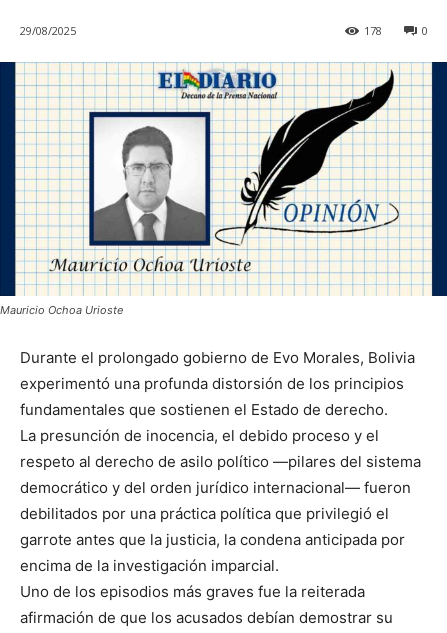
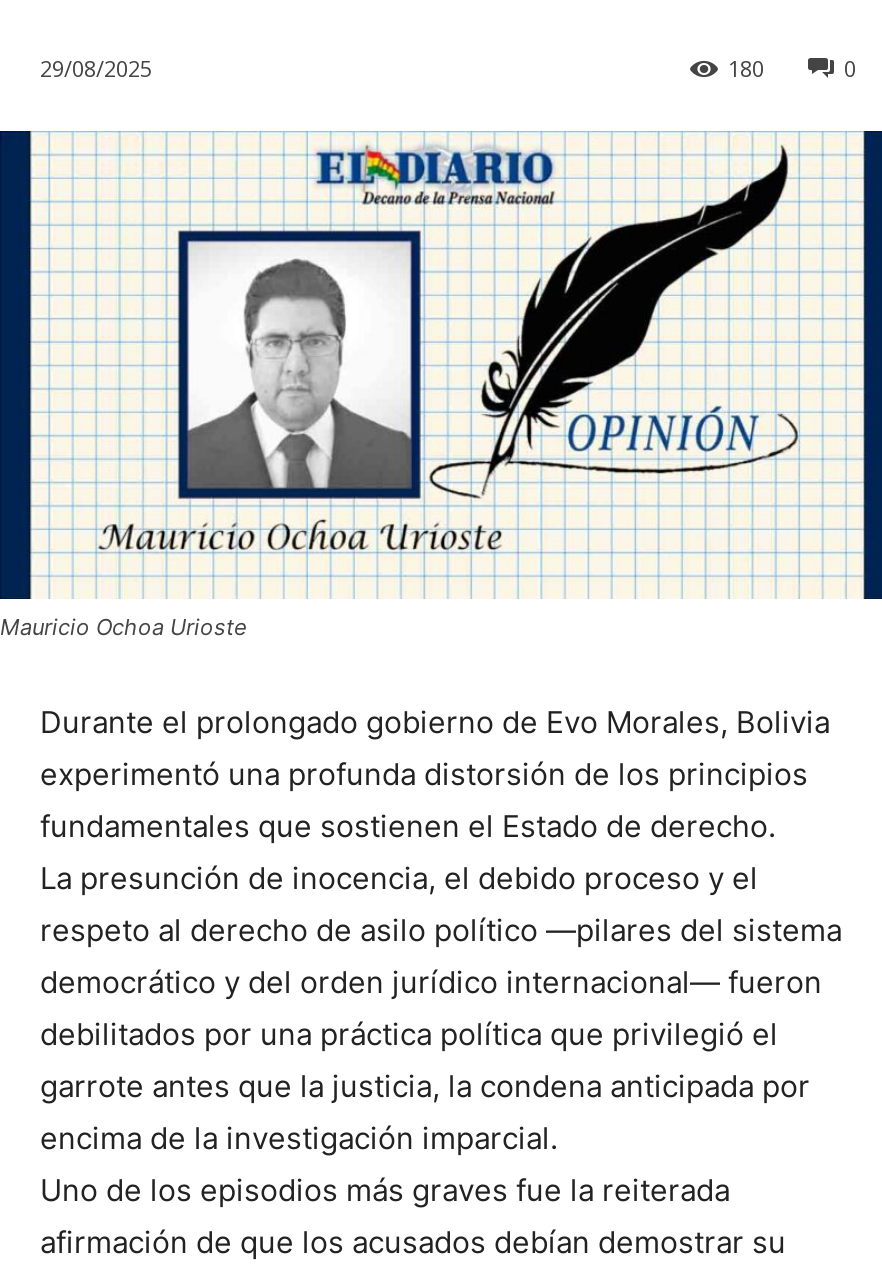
[364,23,382,38] 178 -> [728,53,764,83] 180

